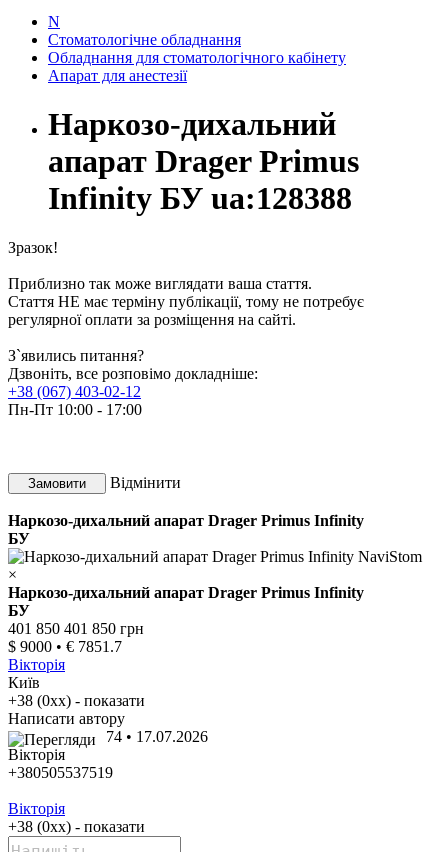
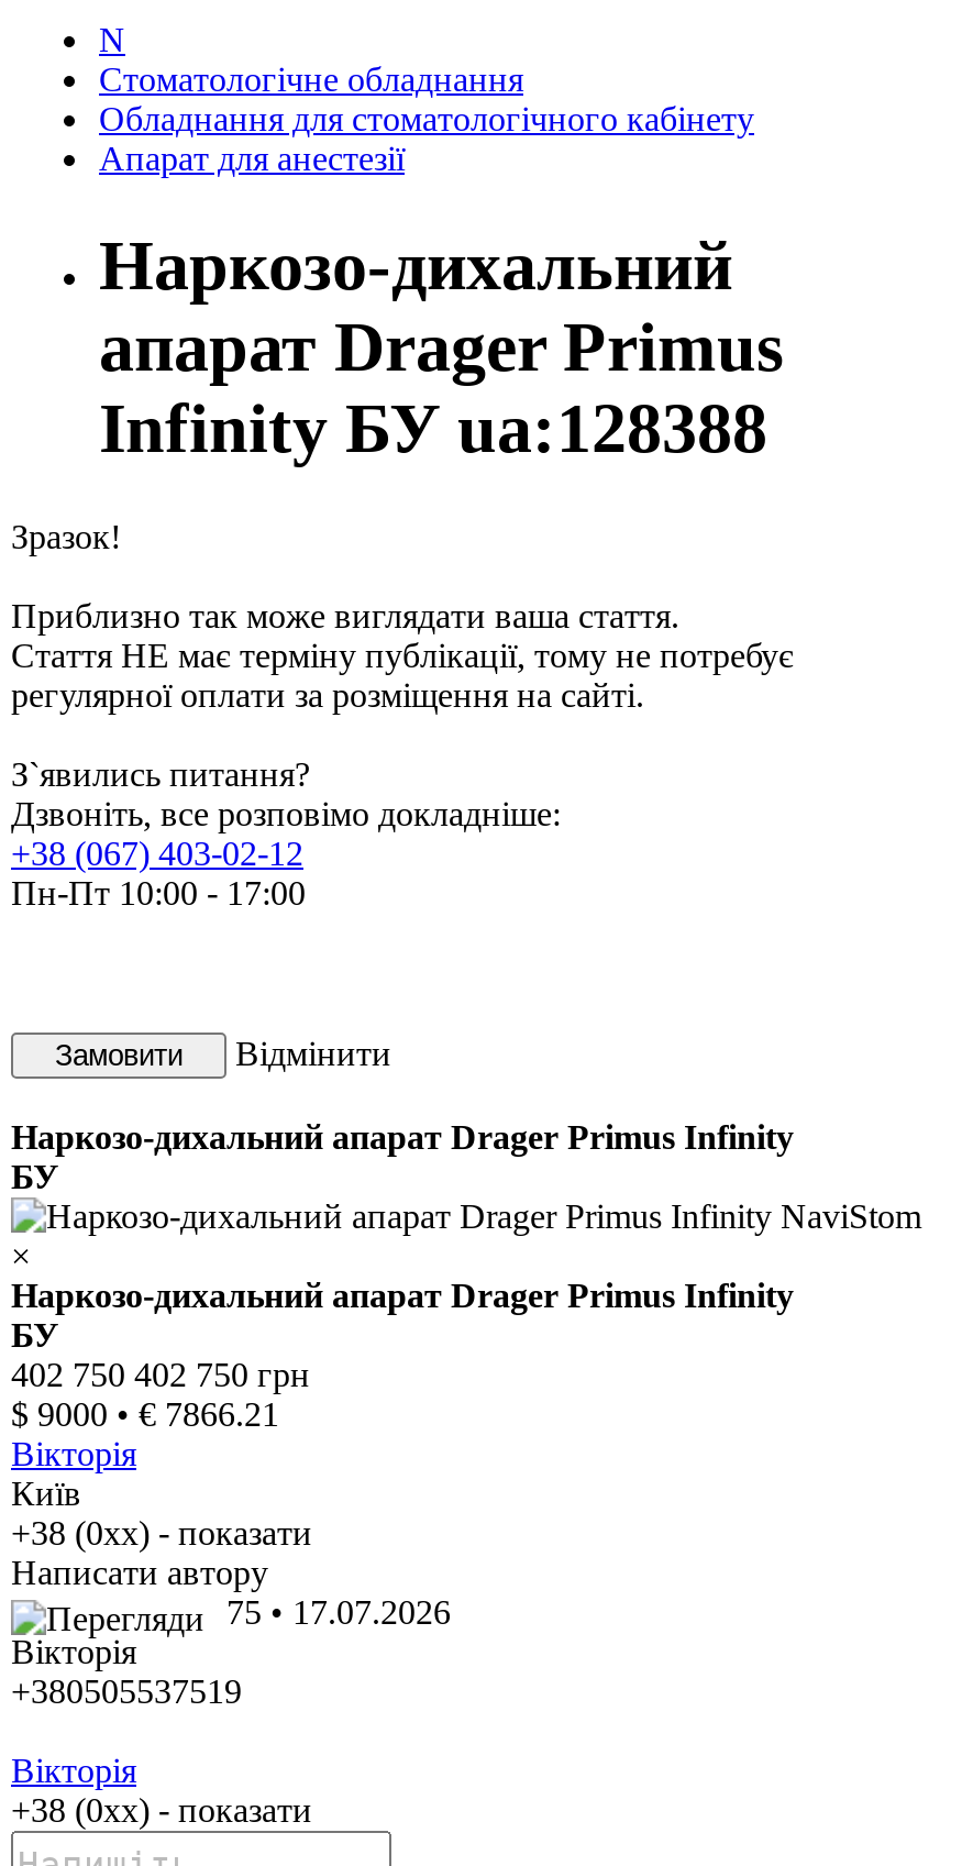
[8,620,144,637] 401 850 401 850 грн -> [11,1356,310,1393] 402 750 402 750 грн
[8,638,122,655] $ 9000 • € 7851.7 -> [11,1395,279,1433] $ 9000 • € 7866.21
[102,728,208,745] 74 • 17.07.2026 -> [218,1593,451,1630] 75 • 17.07.2026

